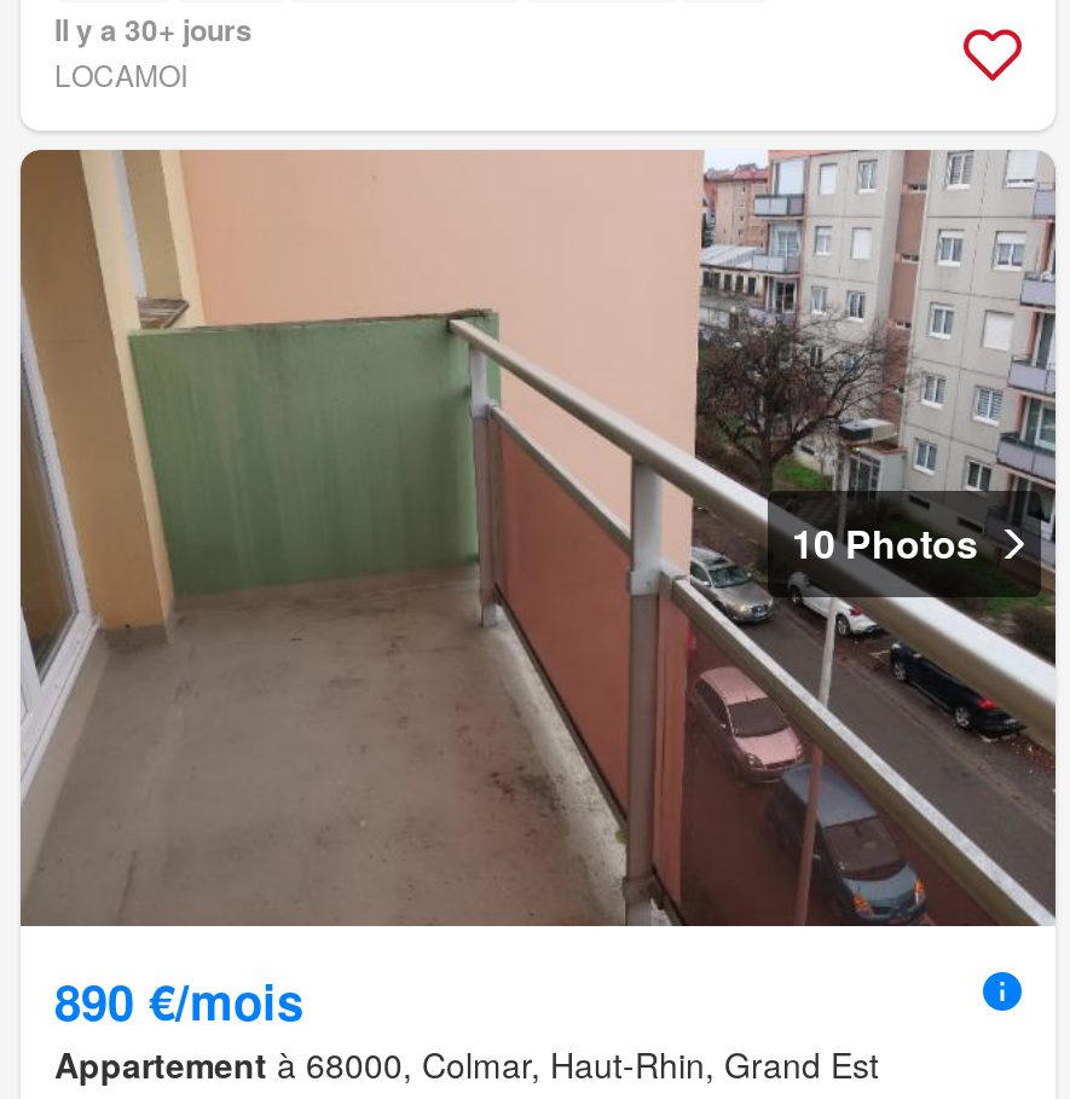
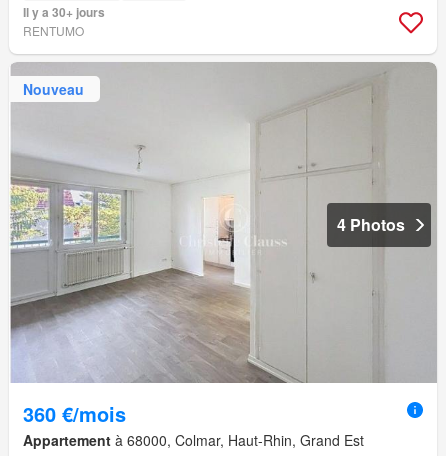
[54,53,187,94] LOCAMOI -> [23,22,84,98] RENTUMO | Nouveau
[18,150,1055,926] [image] | 10 Photos -> [9,61,437,384] [image] | 4 Photos
[54,965,303,1035] 890 €/mois -> [23,399,126,428] 360 €/mois

